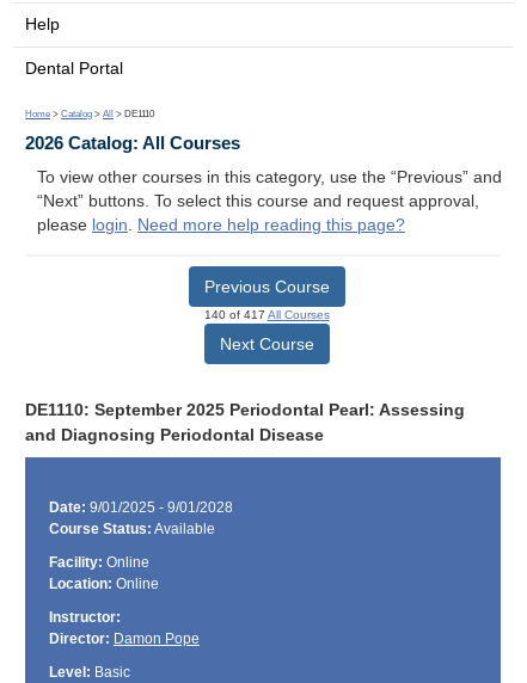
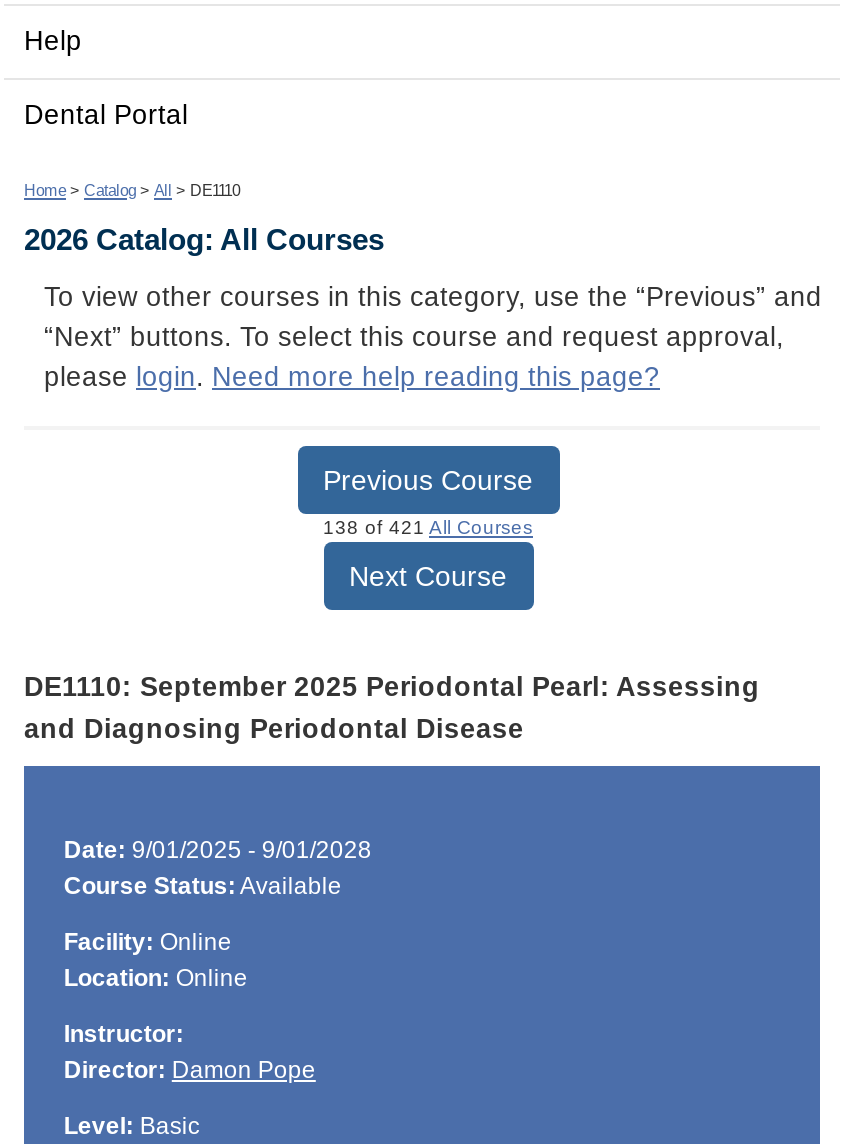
[204,308,329,321] 140 of 417All Courses -> [323,515,533,537] 138 of 421All Courses

